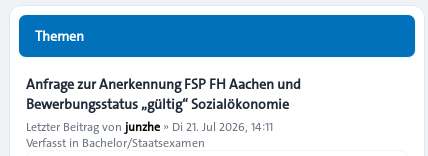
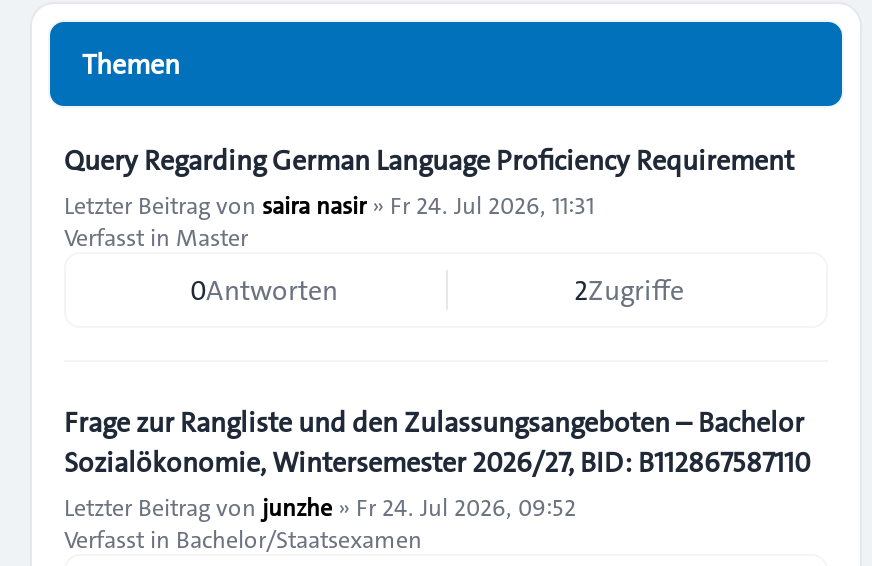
[26,74,301,135] Anfrage zur Anerkennung FSP FH Aachen und | Bewerbungsstatus „gültig“ Sozialökonomie | Letzter Beitrag von junzhe» Di 21. Jul 2026, 14:11 -> [64,140,810,524] Query Regarding German Language Proficiency Requirement | Letzter Beitrag von saira nasir» Fr 24. Jul 2026, 11:31 | Verfasst in Master | 0Antworten | 2Zugriffe | Frage zur Rangliste und den Zulassungsangeboten – Bachelor | Sozialökonomie, Wintersemester 2026/27, BID: B112867587110 | Letzter Beitrag von junzhe» Fr 24. Jul 2026, 09:52

